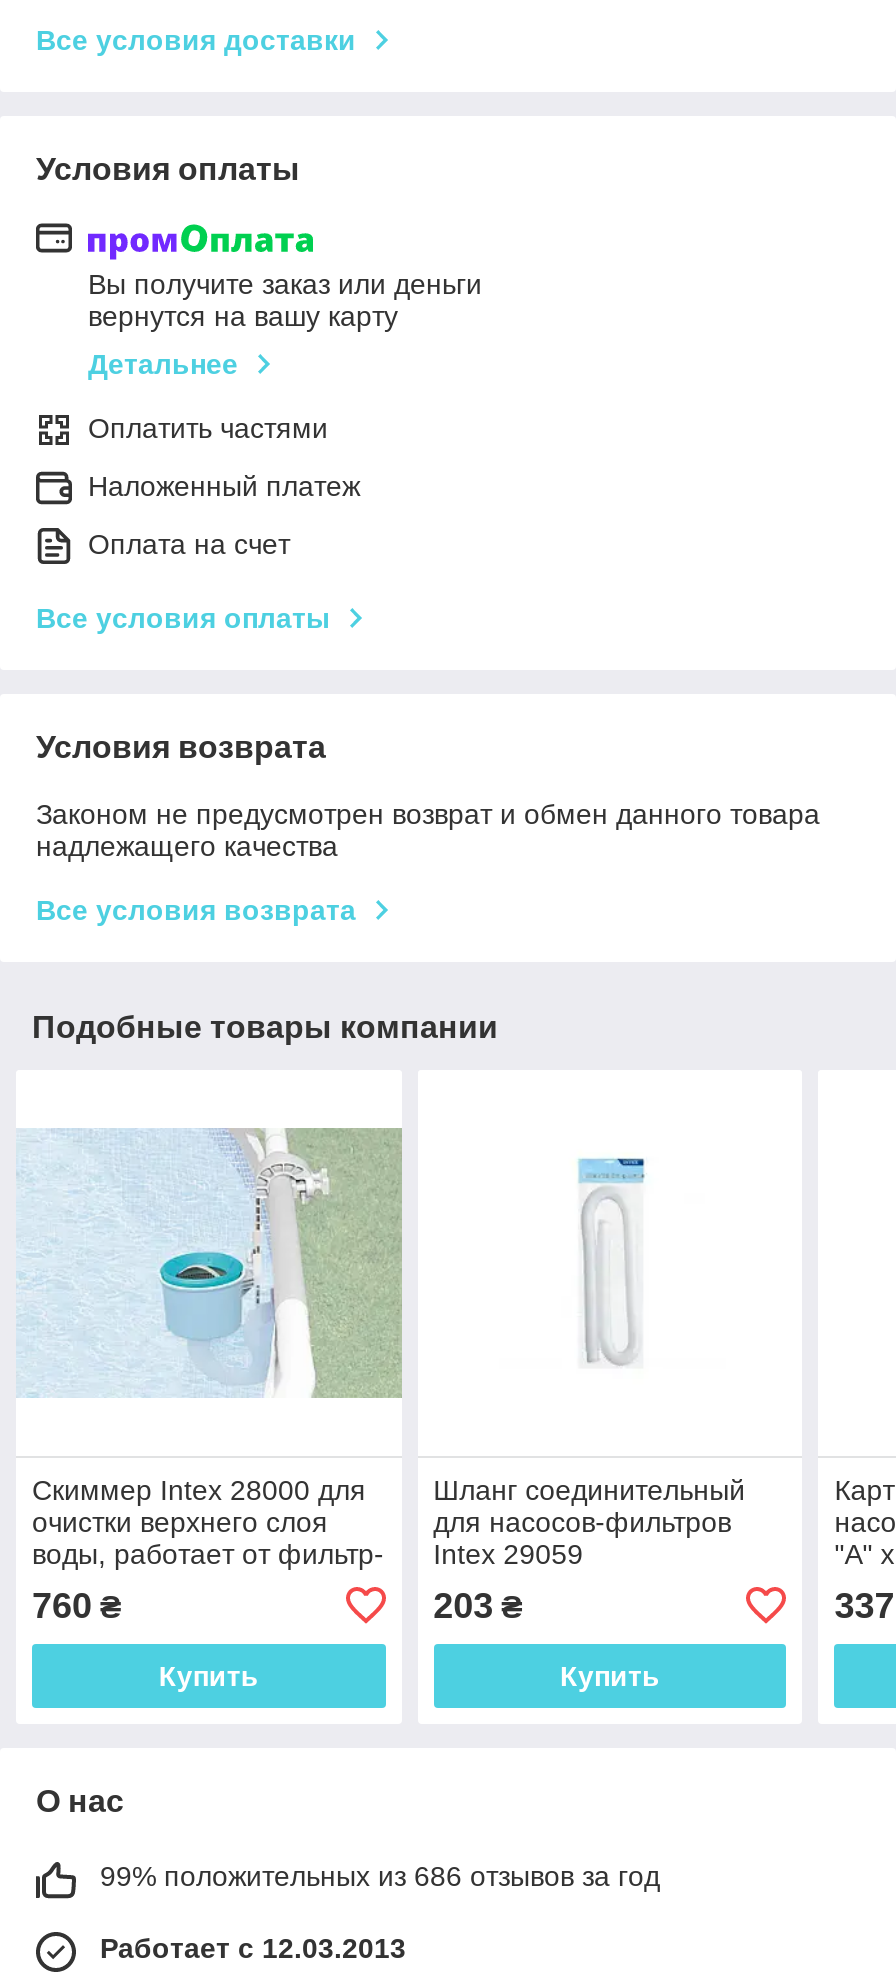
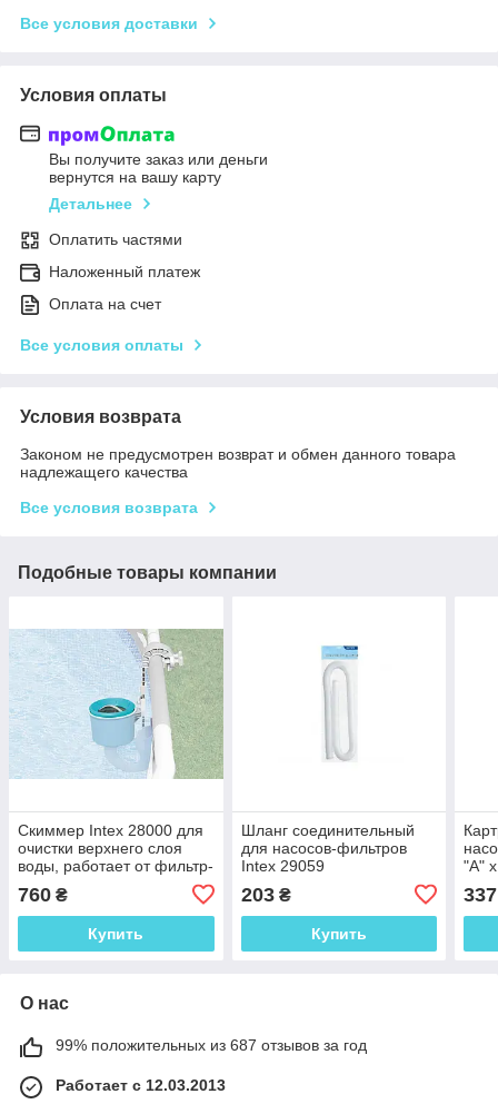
[100,1860,660,1892] 99% положительных из 686 отзывов за год -> [56,1036,367,1054] 99% положительных из 687 отзывов за год

